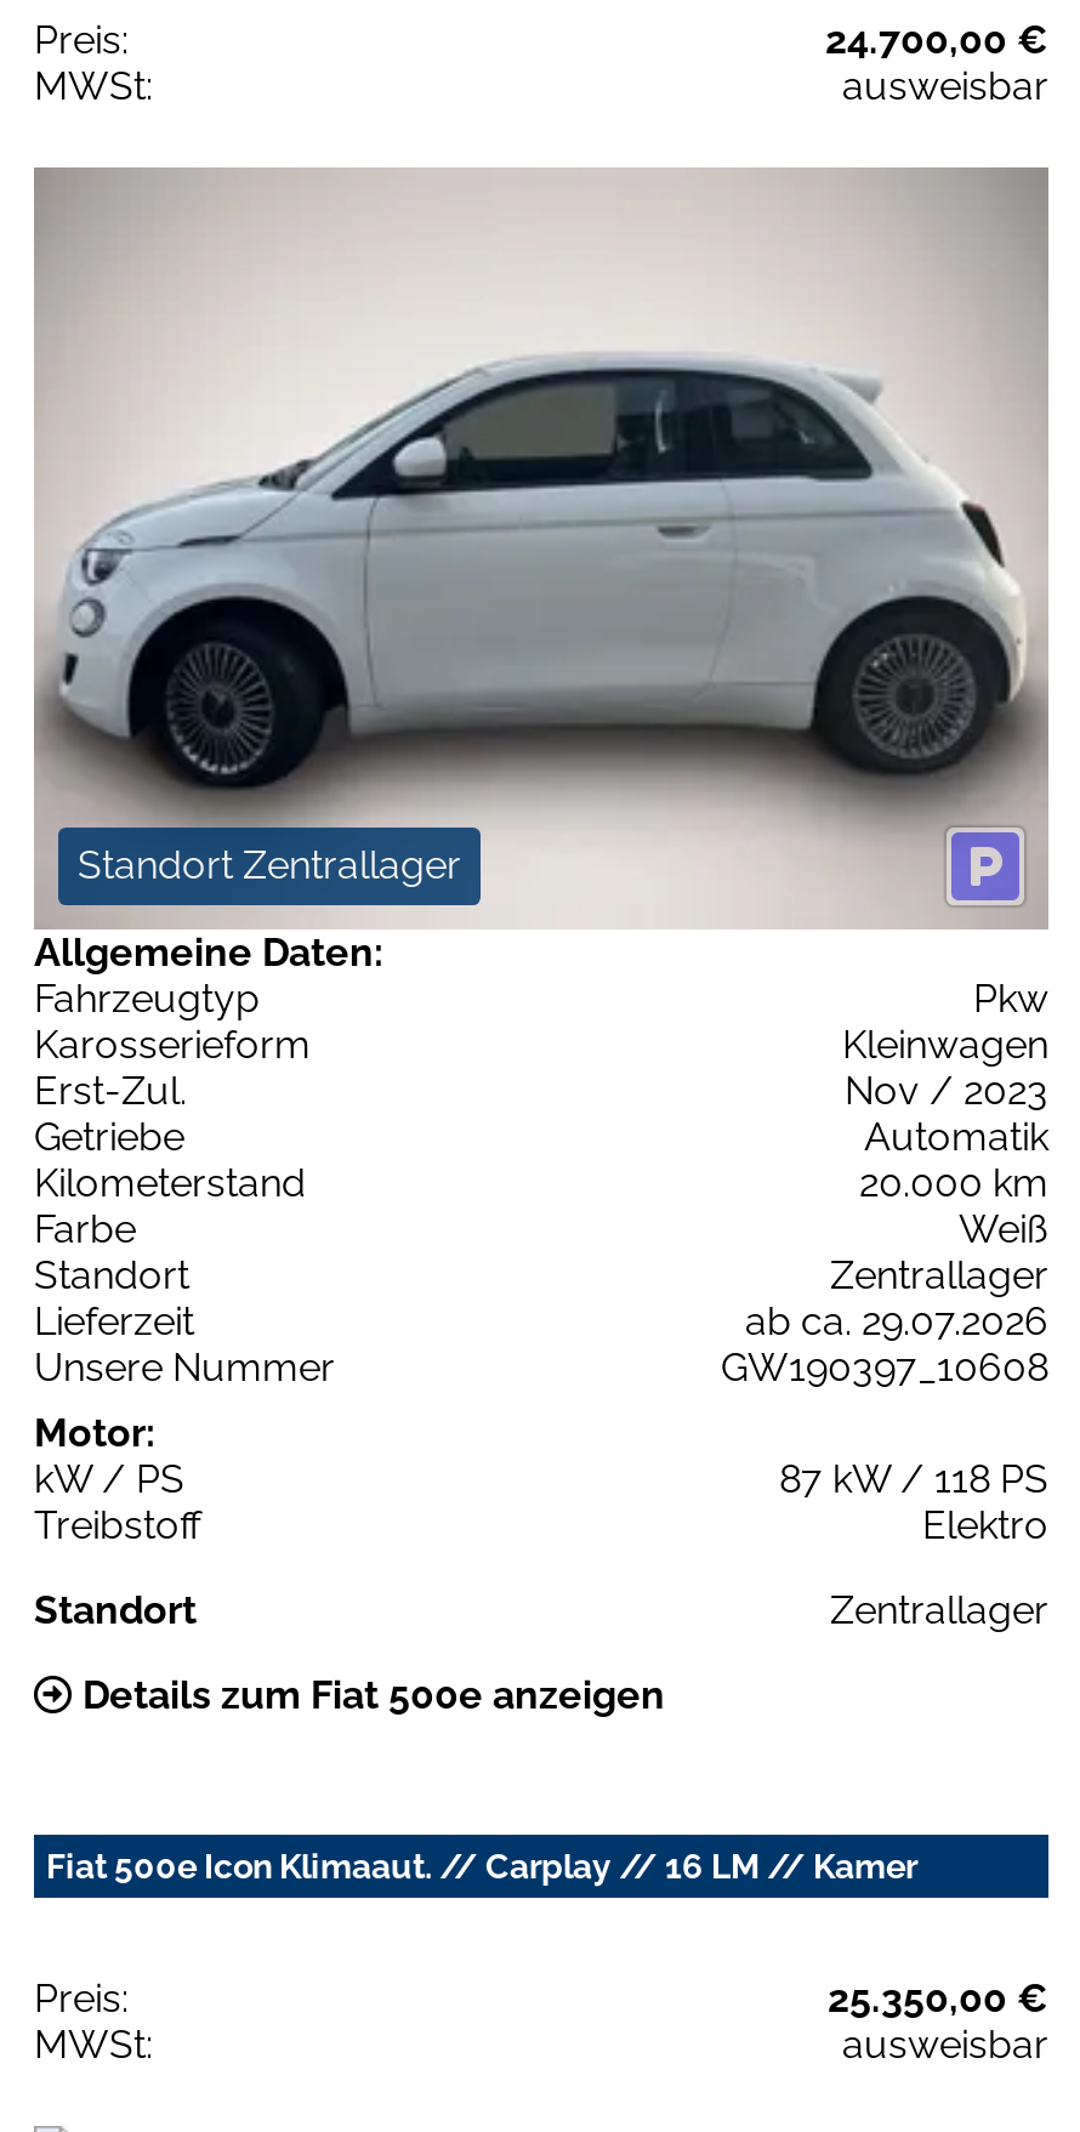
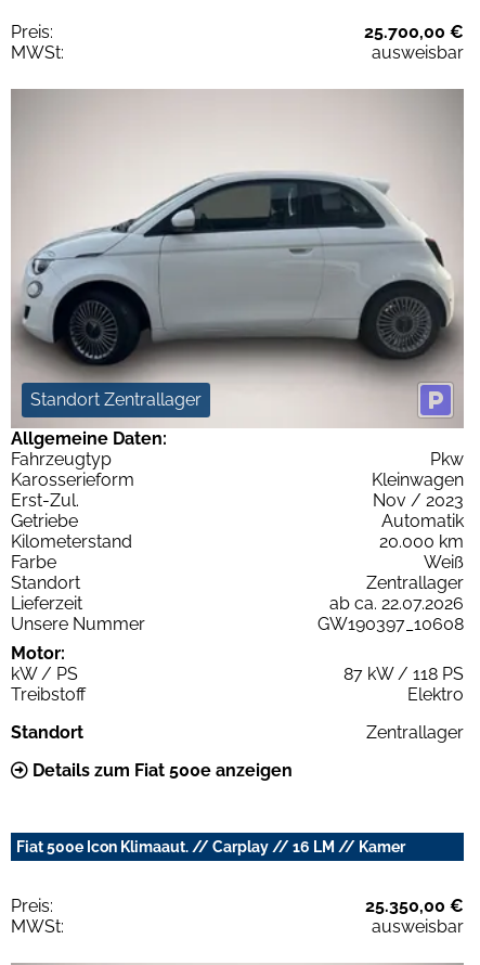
[825,17,1048,64] 24.700,00 € -> [364,21,464,42] 25.700,00 €
[745,1298,1048,1344] ab ca. 29.07.2026 -> [329,593,464,614] ab ca. 22.07.2026

